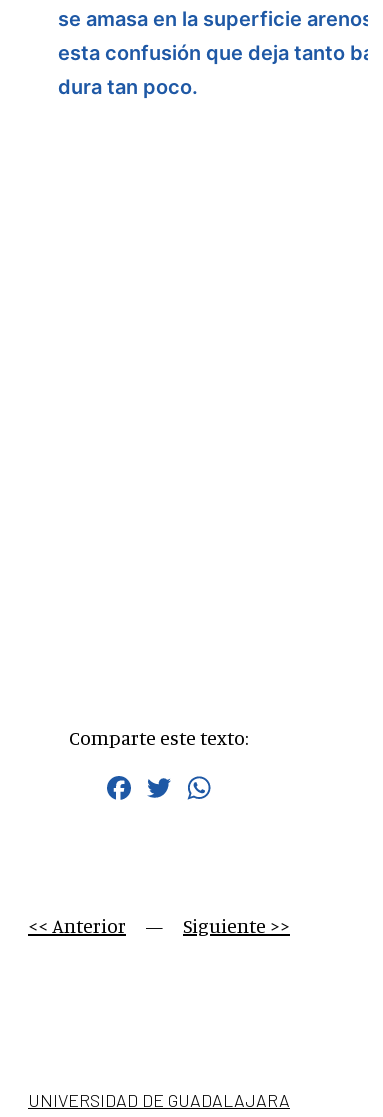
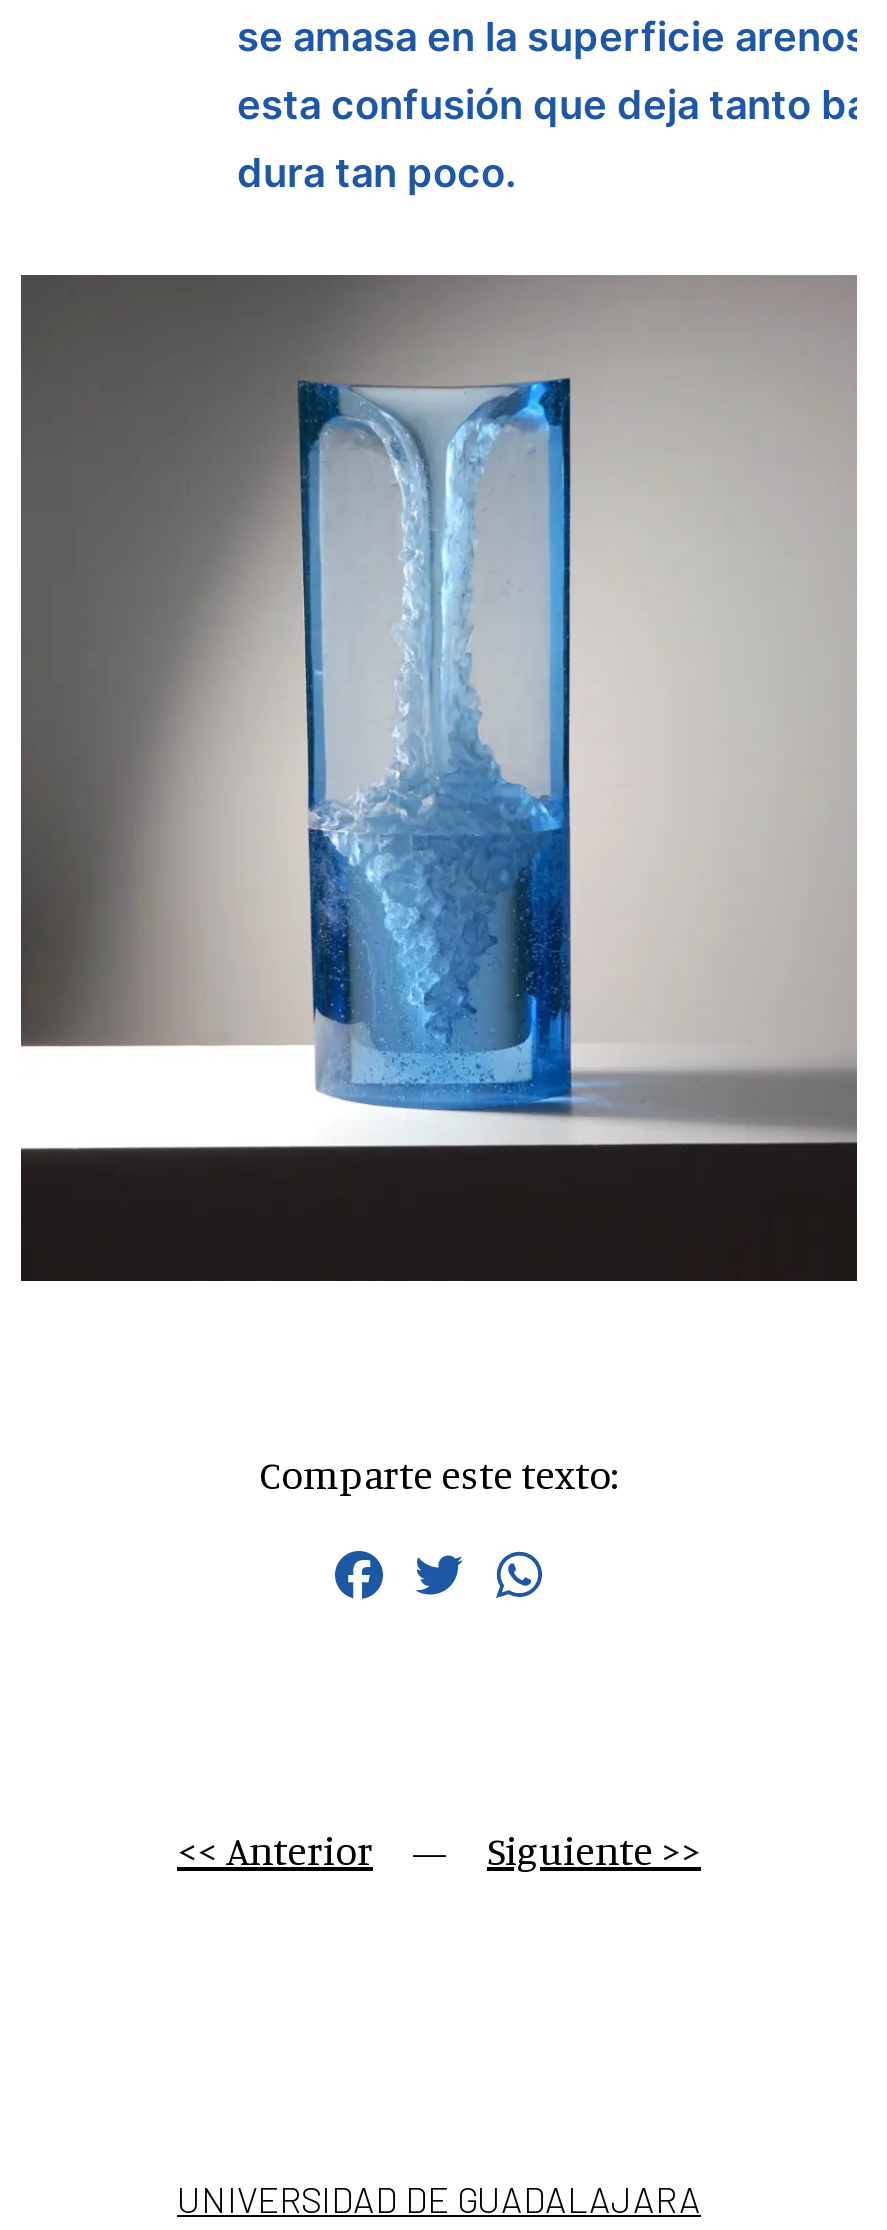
none -> [19,273,859,1283] [image]

